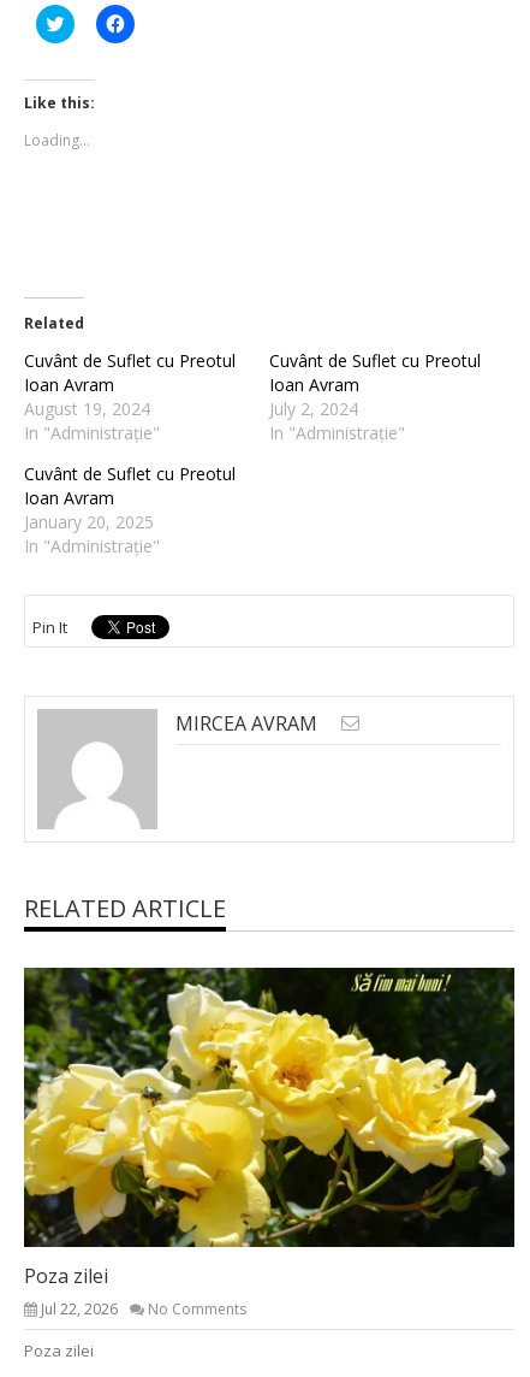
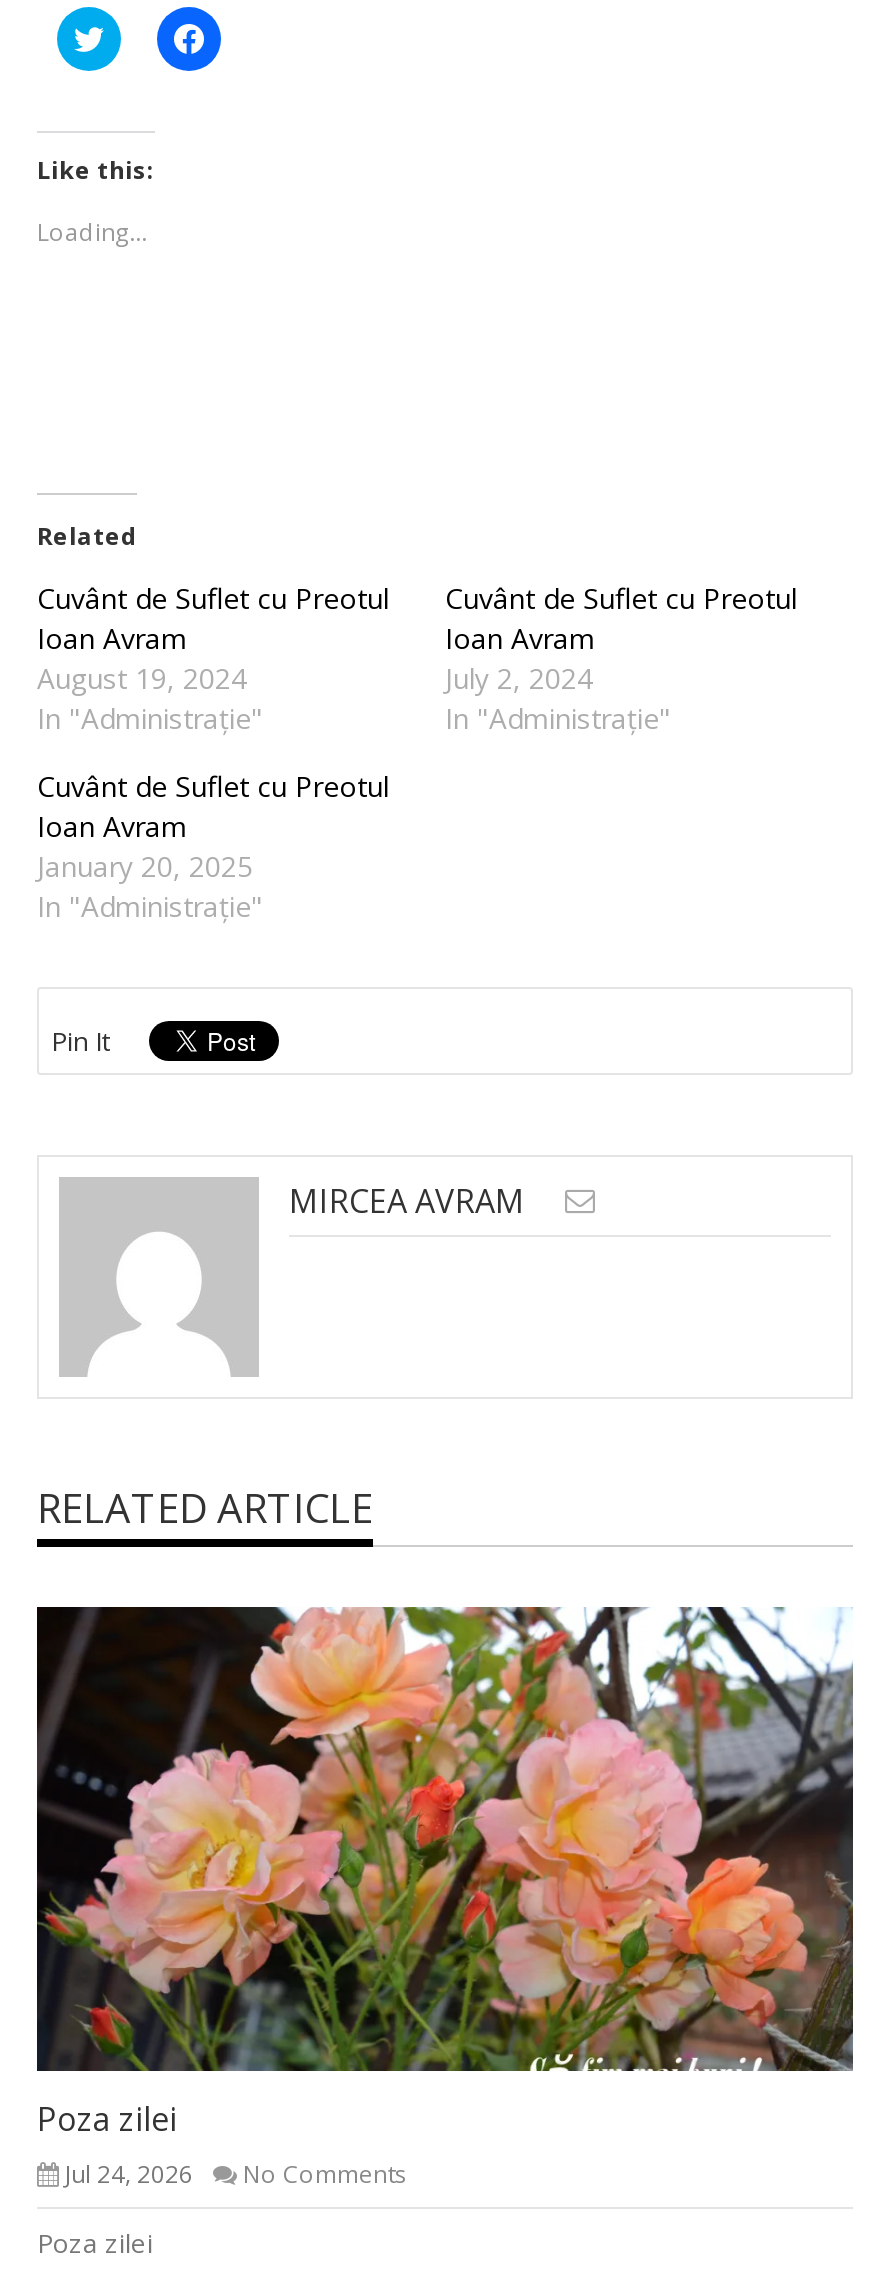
[23,967,516,1248] [image] -> [35,1605,855,2073] [image]
[41,1299,246,1319] Jul 22, 2026 No Comments -> [65,2157,407,2191] Jul 24, 2026 No Comments

